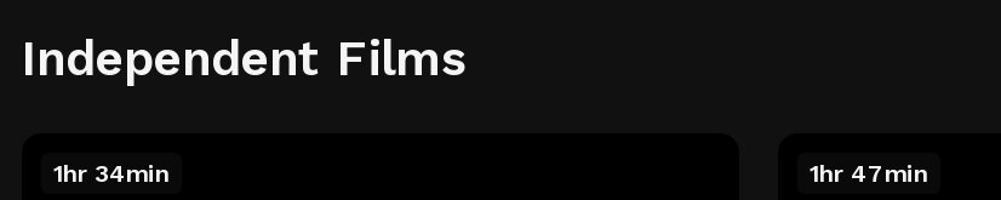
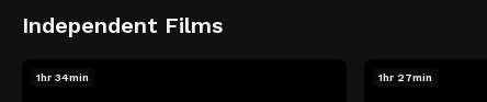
[810,159,928,185] 1hr 47min -> [378,71,432,83] 1hr 27min

